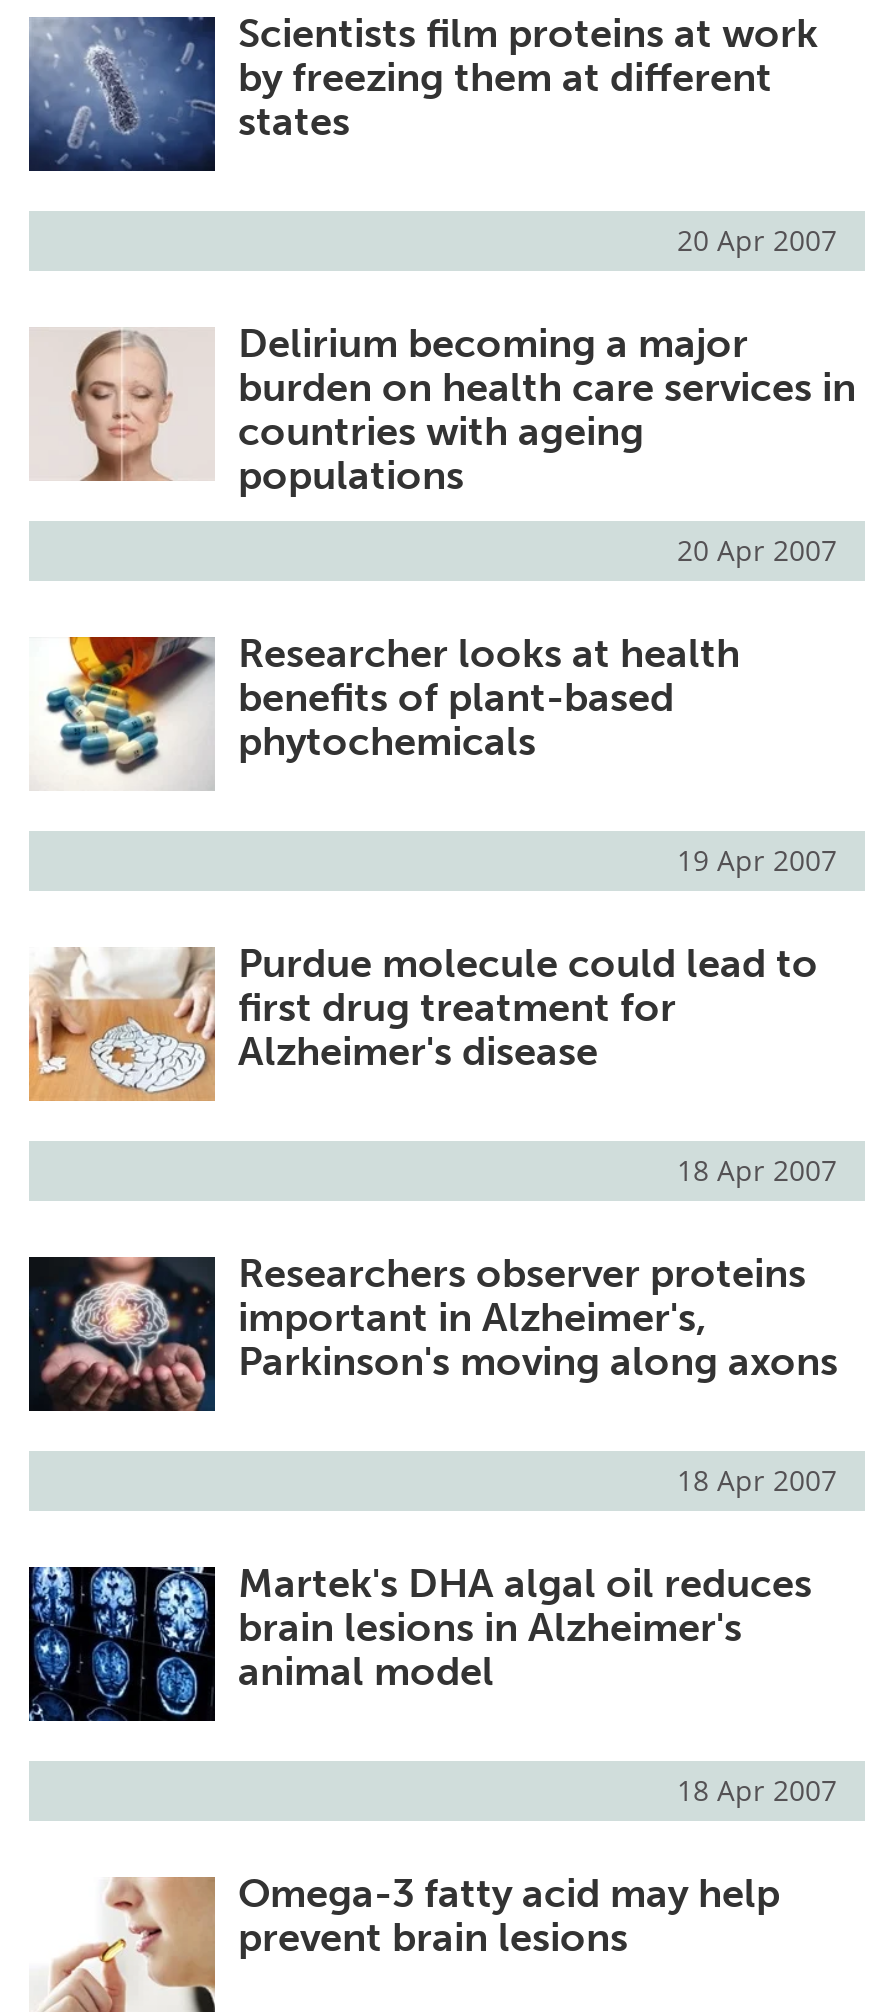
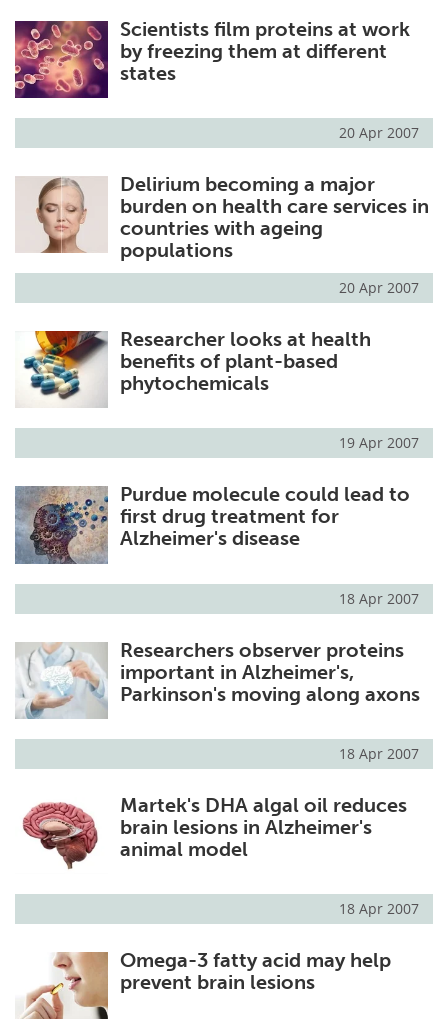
[27,16,215,174] [image] -> [14,20,108,99] [image]
[27,946,217,1102] [image] -> [14,485,109,565] [image]
[27,1254,217,1412] [image] -> [15,641,108,719] [image]
[27,1564,217,1724] [image] -> [15,796,108,874] [image]

